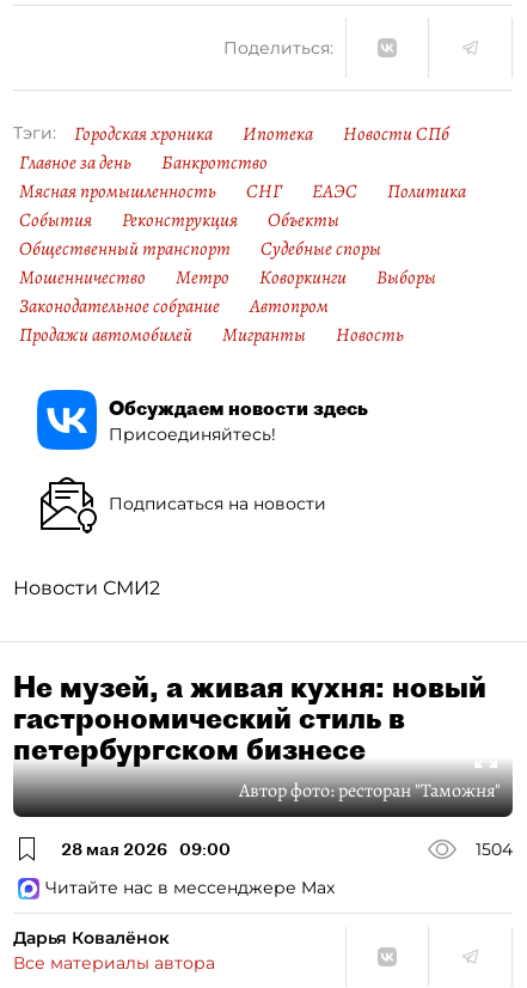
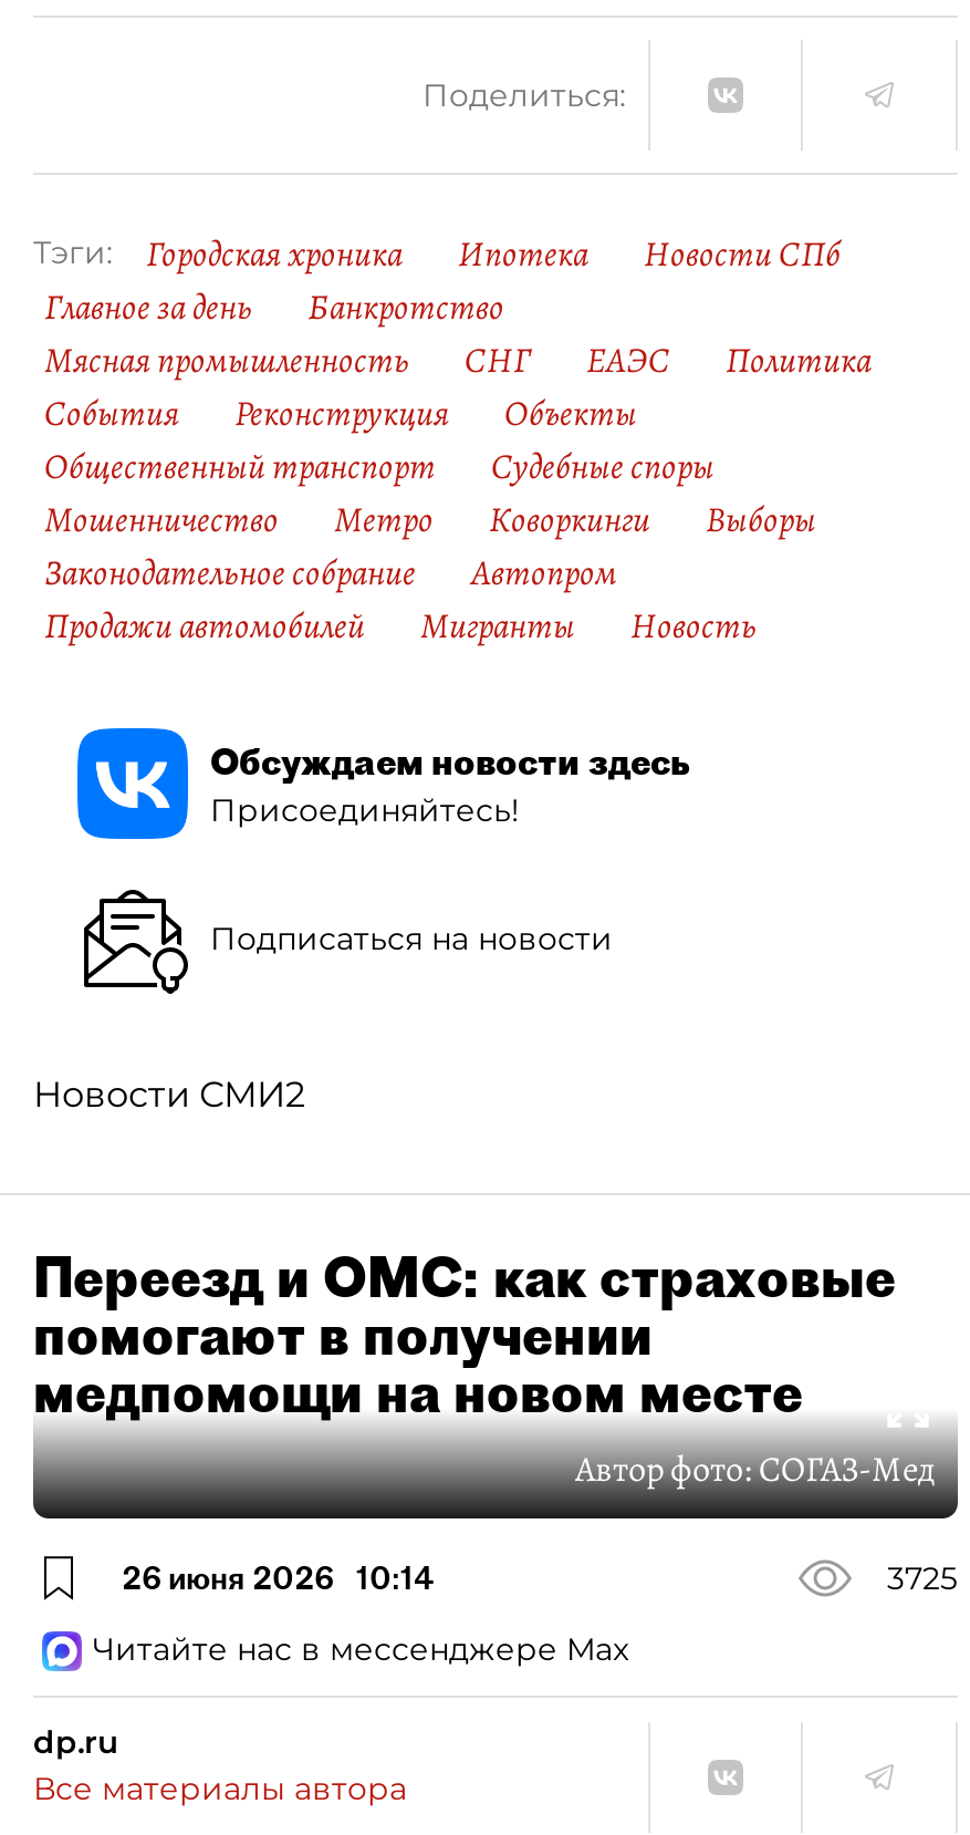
[13,669,501,804] Не музей, а живая кухня: новый | гастрономический стиль в | петербургском бизнесе | Автор фото:ресторан "Таможня" -> [33,1244,936,1494] Переезд и ОМС: как страховые | помогают в получении | медпомощи на новом месте | Автор фото:СОГАЗ-Мед
[61,838,513,859] 28 мая 2026 09:00 | 1504 -> [122,1557,958,1597] 26 июня 2026 10:14 | 3725
[13,927,170,949] Дарья Ковалёнок -> [33,1722,119,1762] dp.ru

